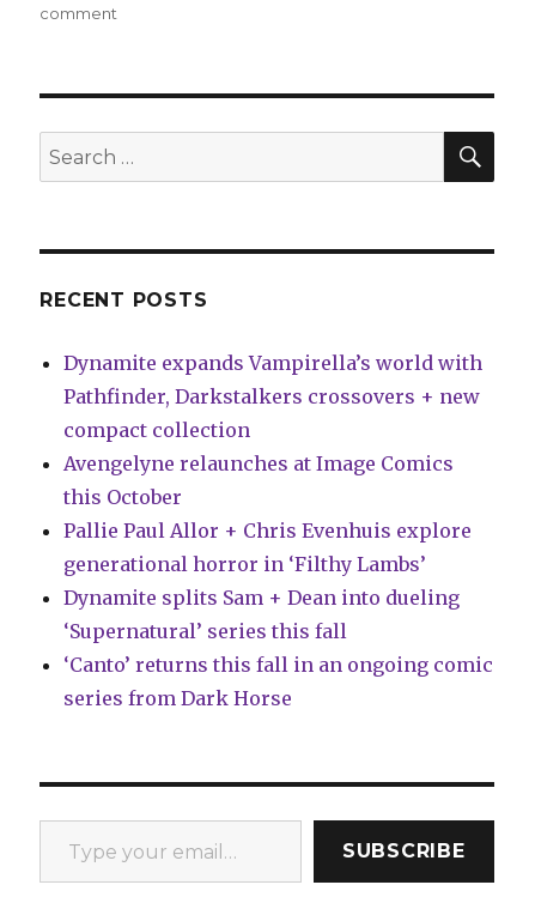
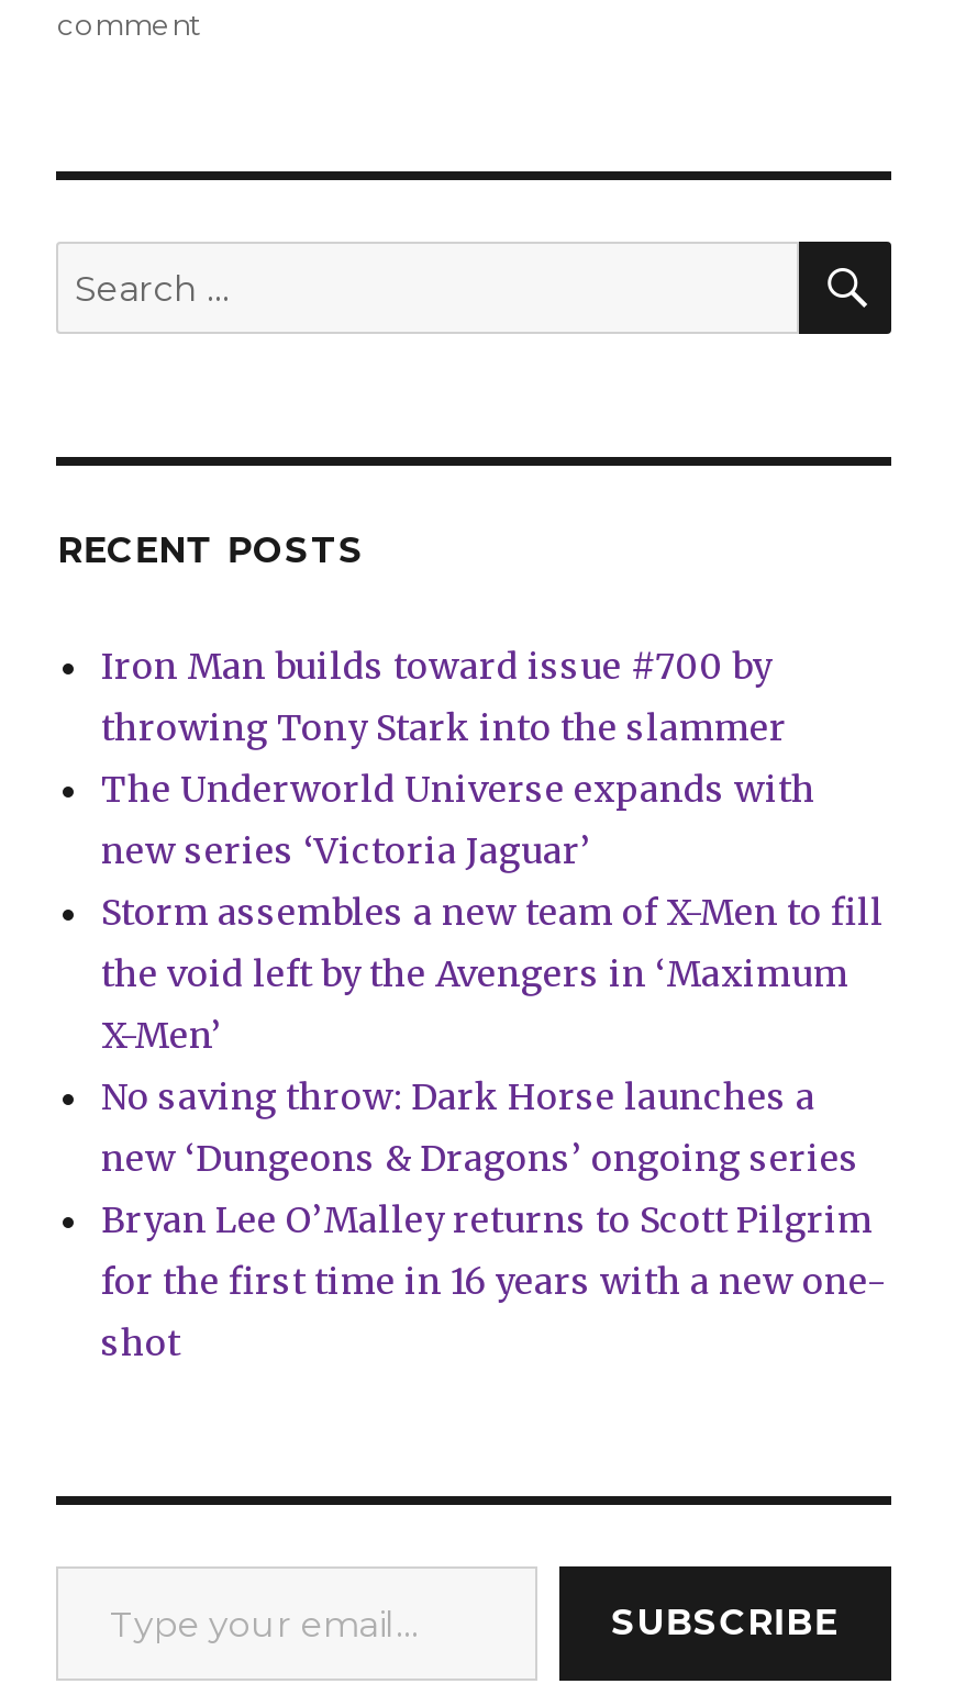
[64,351,494,710] Dynamite expands Vampirella’s world with | Pathfinder, Darkstalkers crossovers + new | compact collection | Avengelyne relaunches at Image Comics | this October | Pallie Paul Allor + Chris Evenhuis explore | generational horror in ‘Filthy Lambs’ | Dynamite splits Sam + Dean into dueling | ‘Supernatural’ series this fall | ‘Canto’ returns this fall in an ongoing comic | series from Dark Horse -> [101,644,884,1364] Iron Man builds toward issue #700 by | throwing Tony Stark into the slammer | The Underworld Universe expands with | new series ‘Victoria Jaguar’ | Storm assembles a new team of X-Men to fill | the void left by the Avengers in ‘Maximum | X-Men’ | No saving throw: Dark Horse launches a | new ‘Dungeons & Dragons’ ongoing series | Bryan Lee O’Malley returns to Scott Pilgrim | for the first time in 16 years with a new one- | shot

